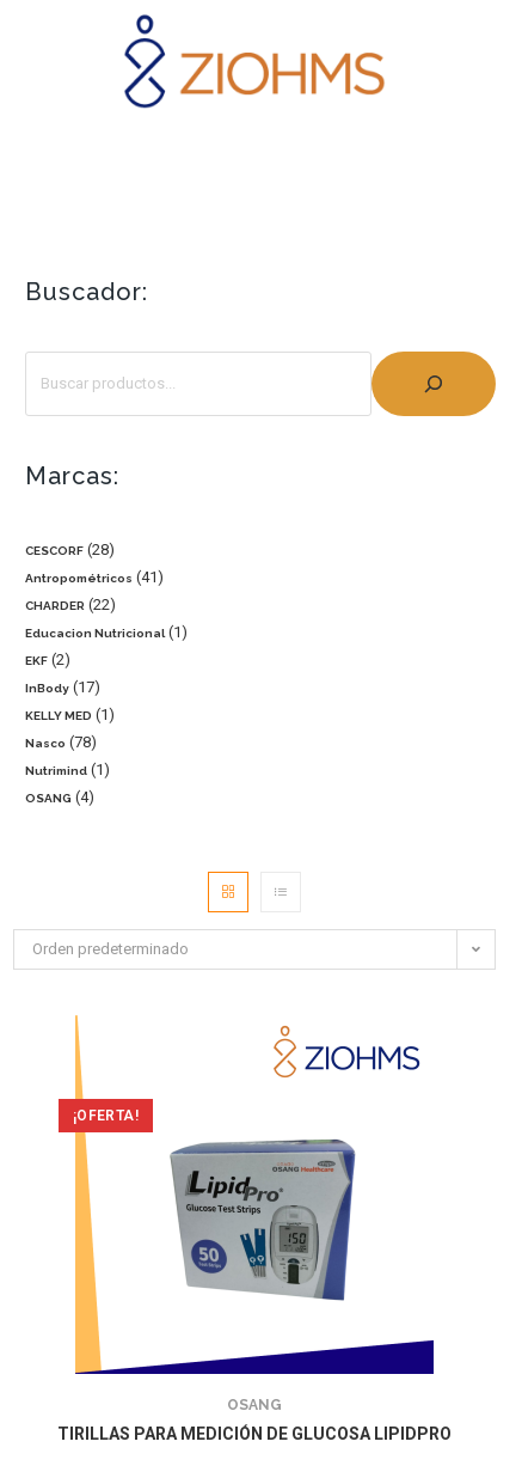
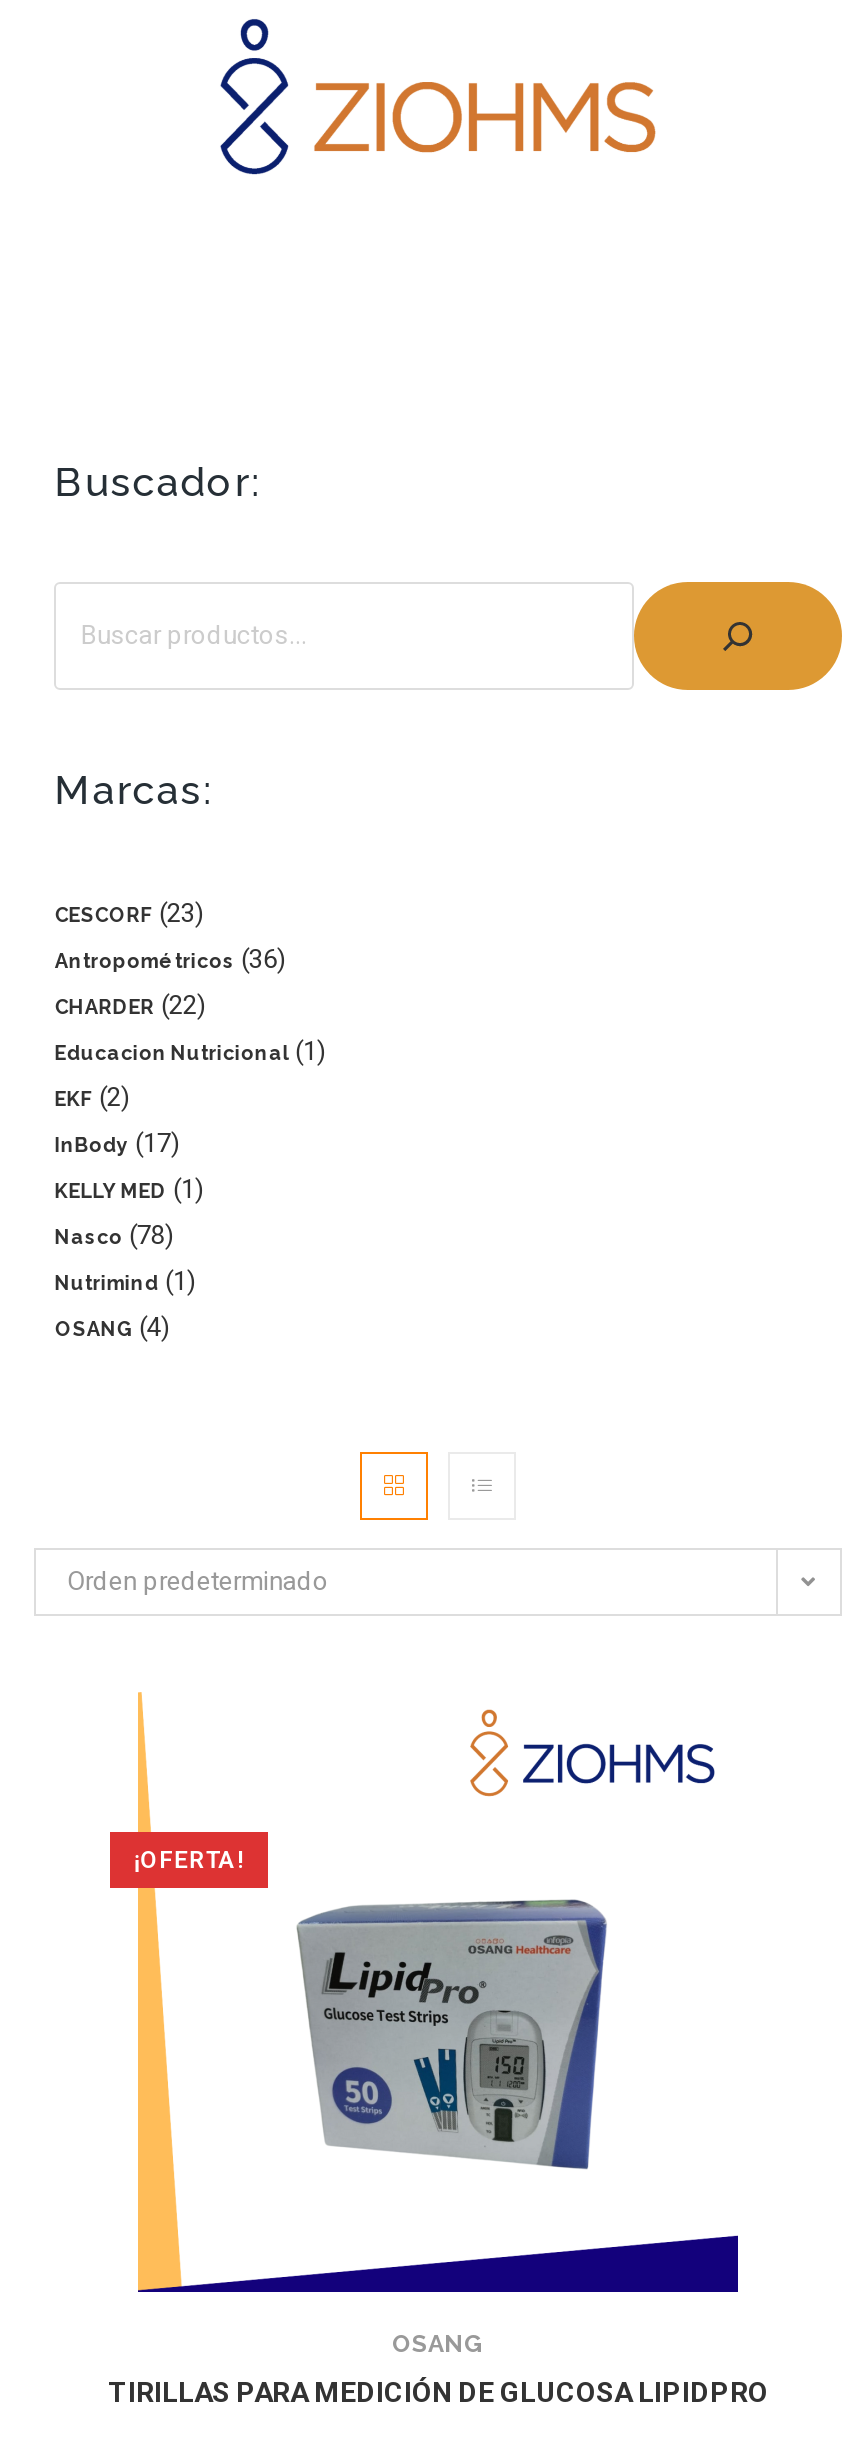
[26,540,109,558] CESCORF 28 -> [55,898,195,928] CESCORF 23
[26,568,158,586] Antropométricos 41 -> [55,944,277,974] Antropométricos 36

